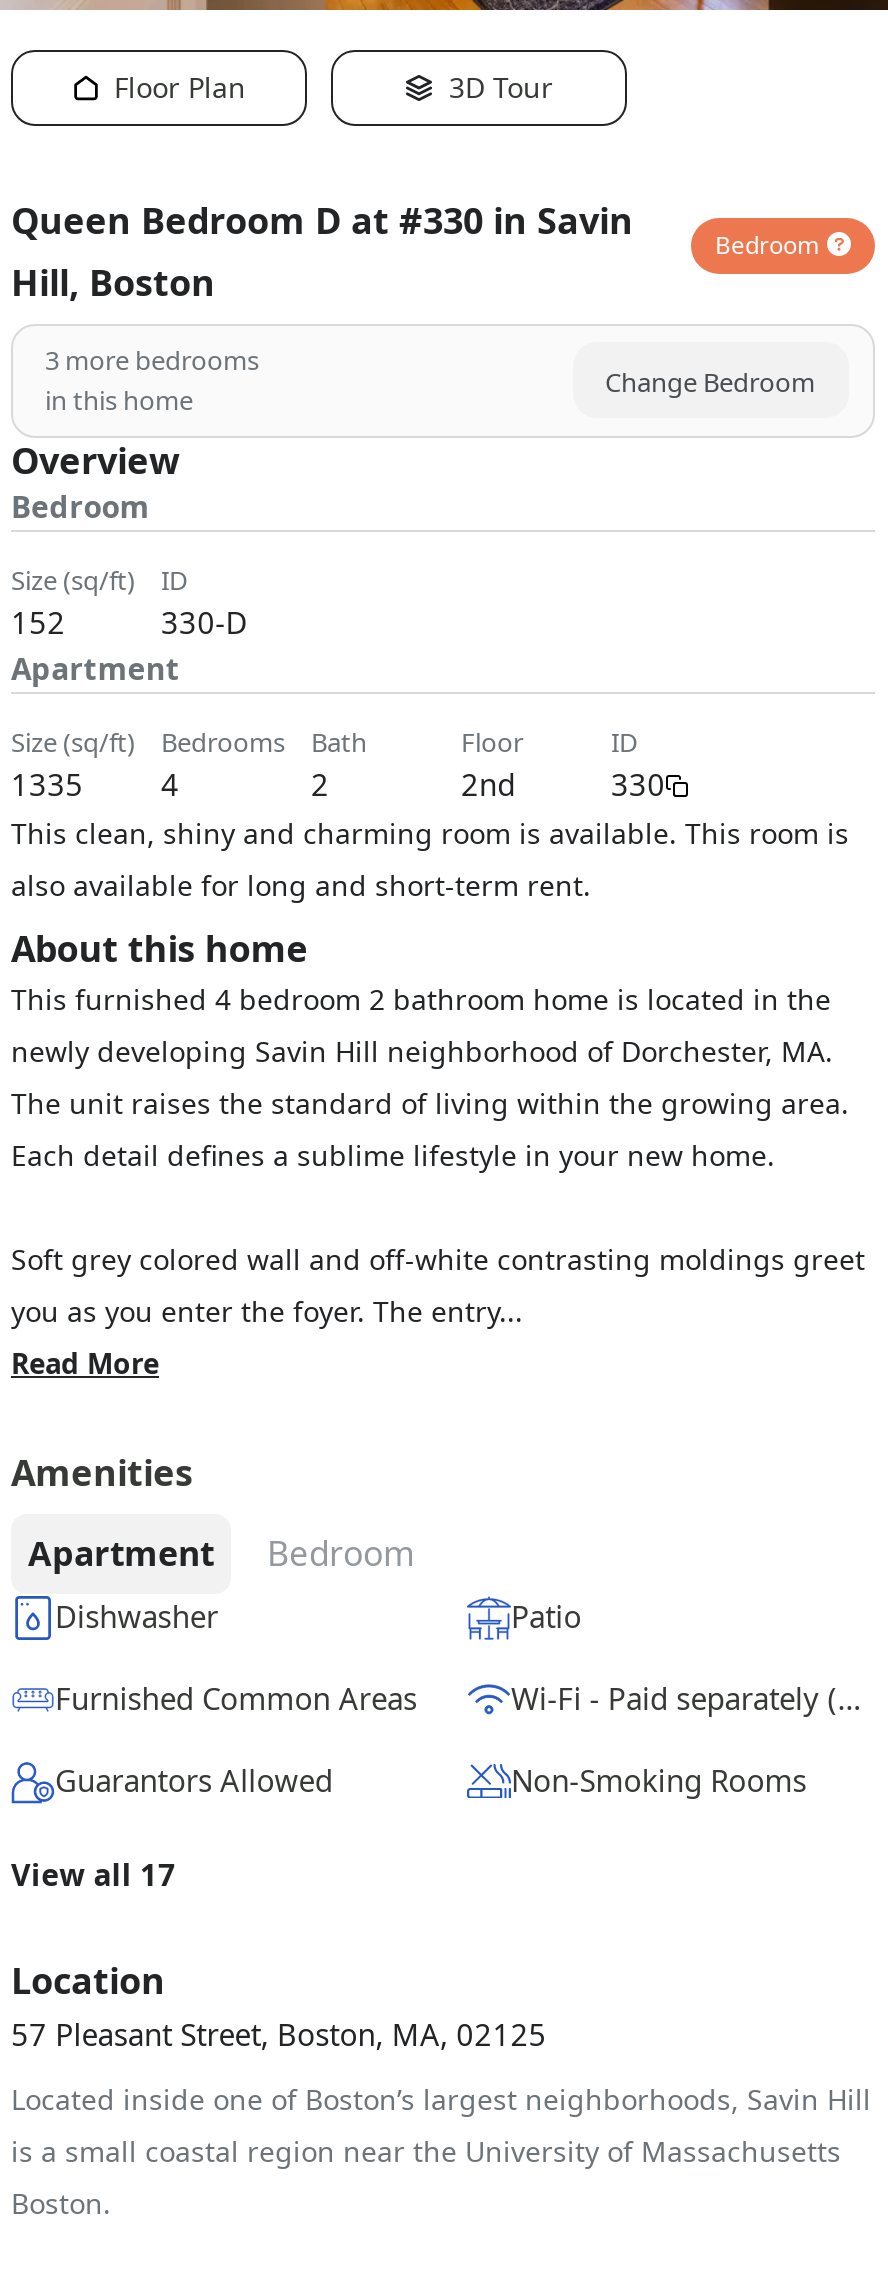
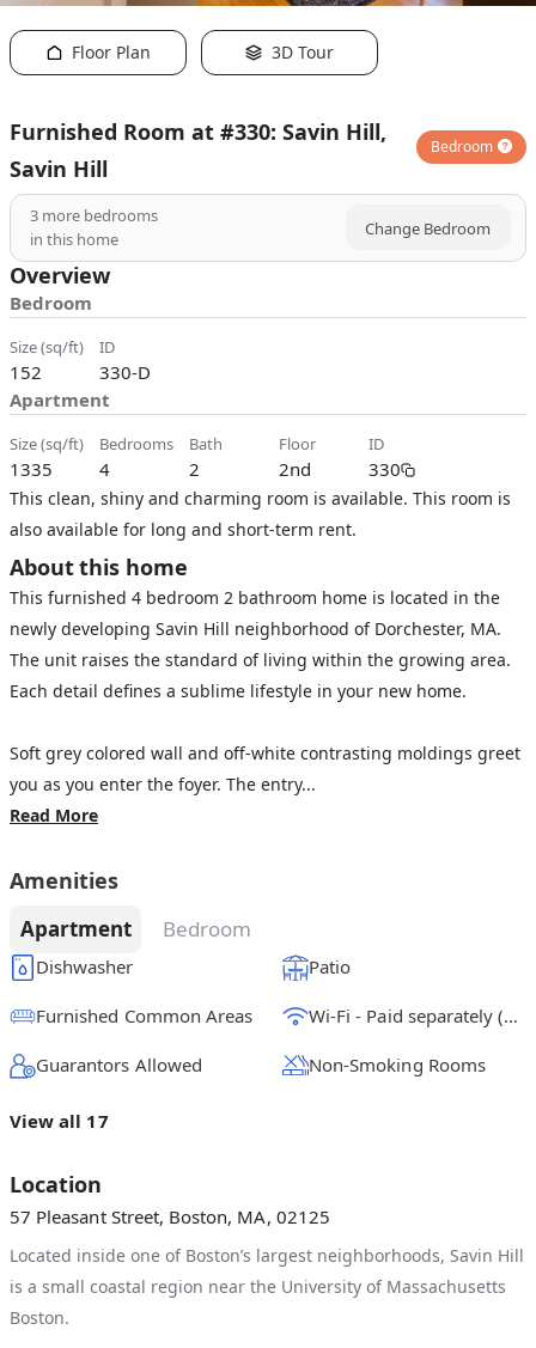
[11,196,633,306] Queen Bedroom D at #330 in Savin | Hill, Boston -> [10,117,386,183] Furnished Room at #330: Savin Hill, | Savin Hill

